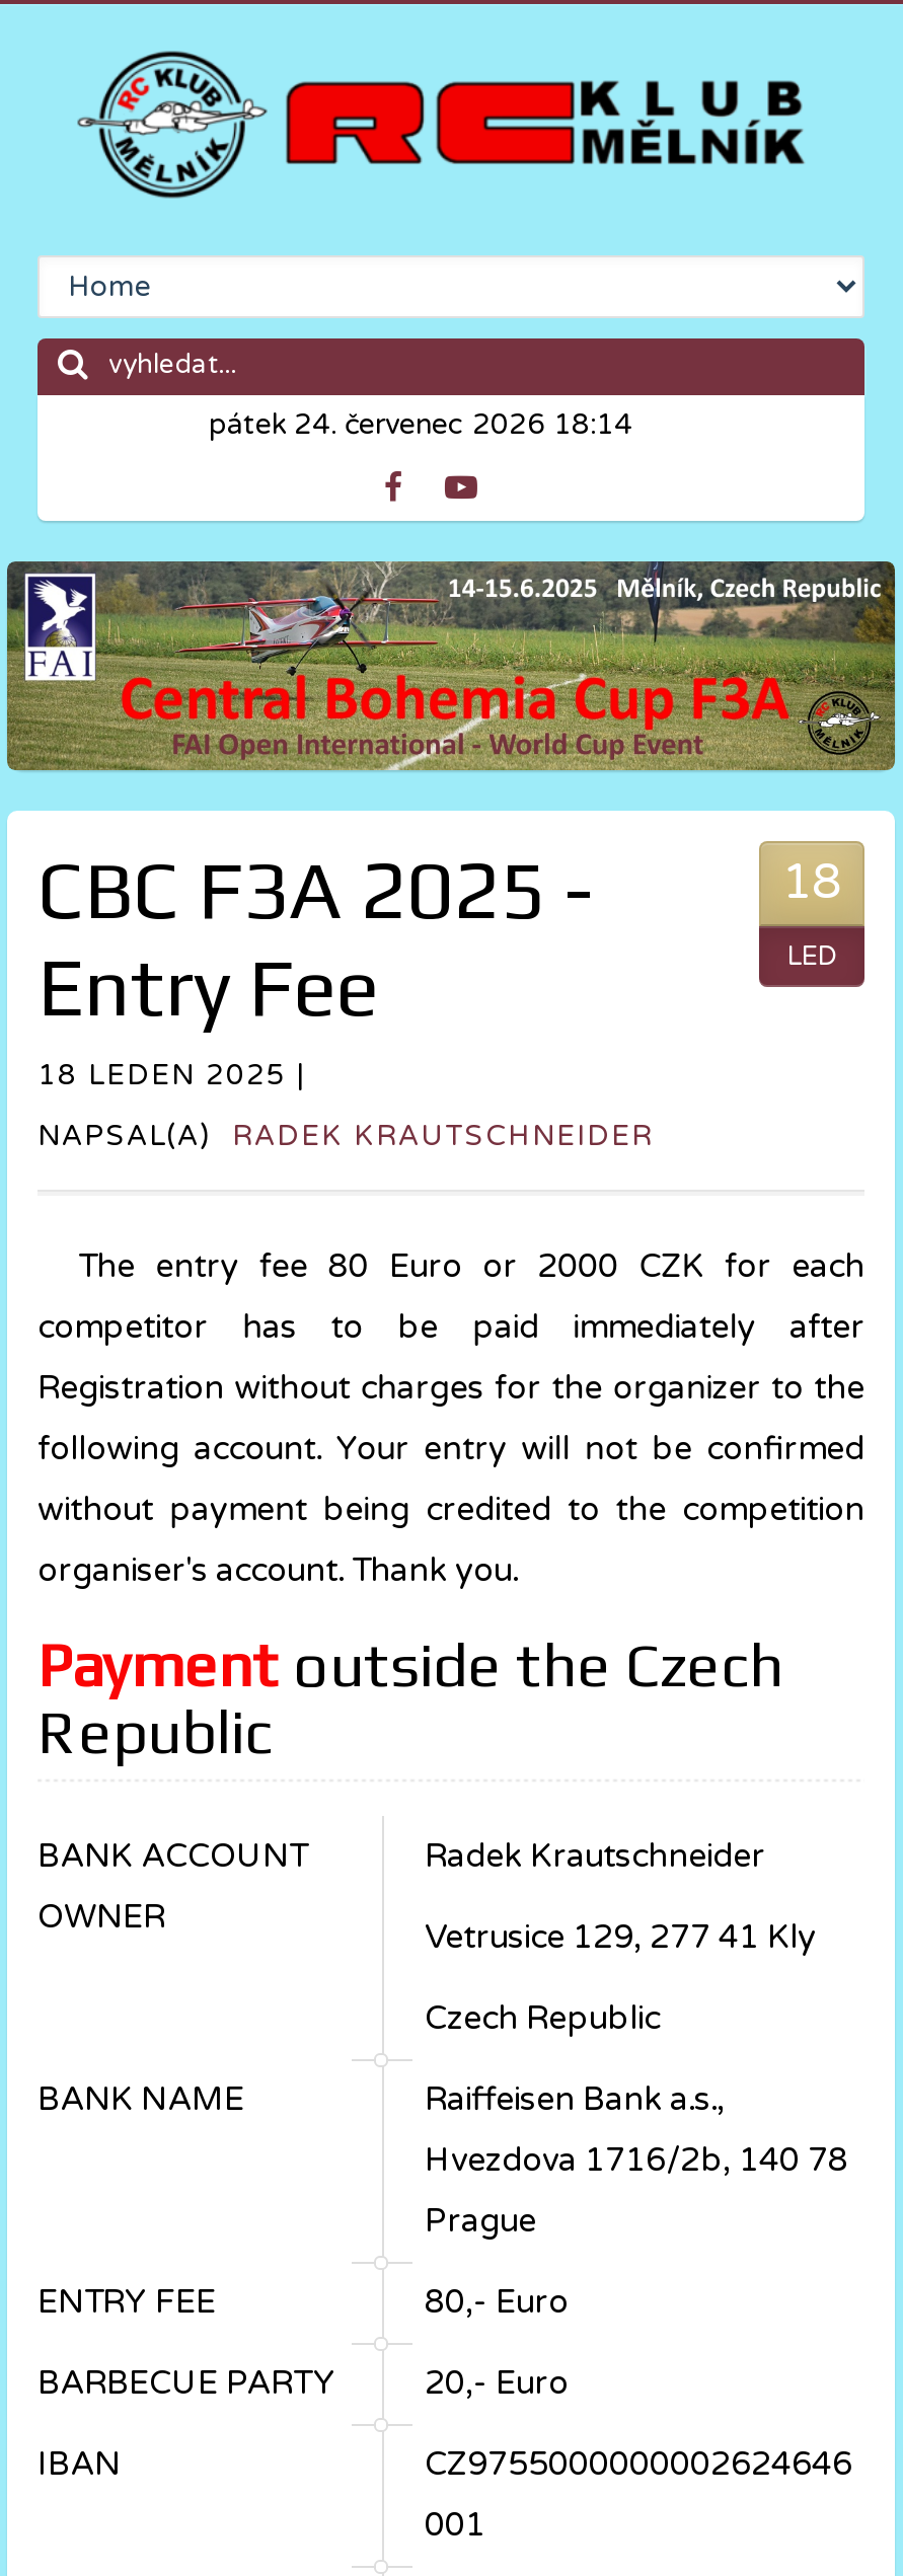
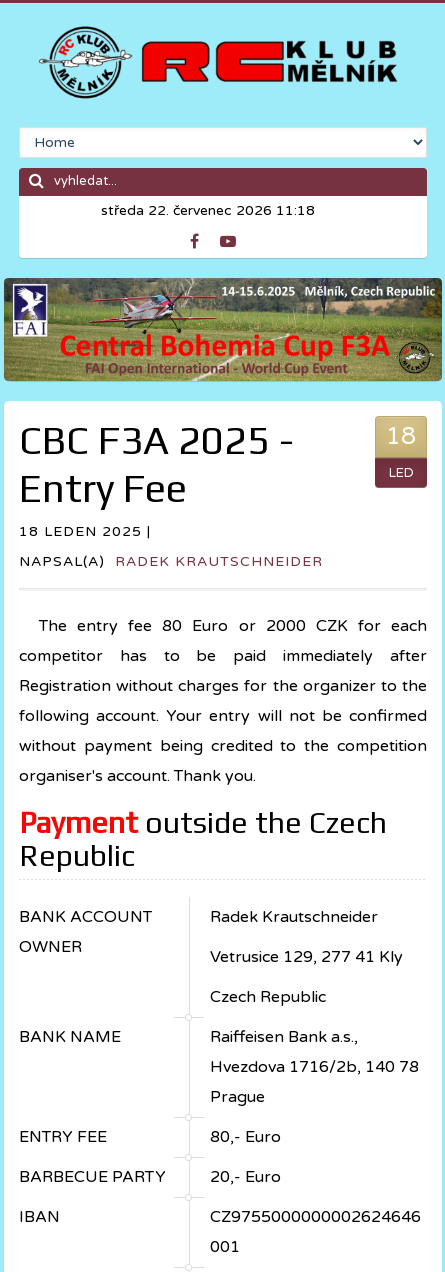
[209,408,632,442] pátek 24. červenec 2026 18:14 -> [101,202,315,219] středa 22. červenec 2026 11:18

